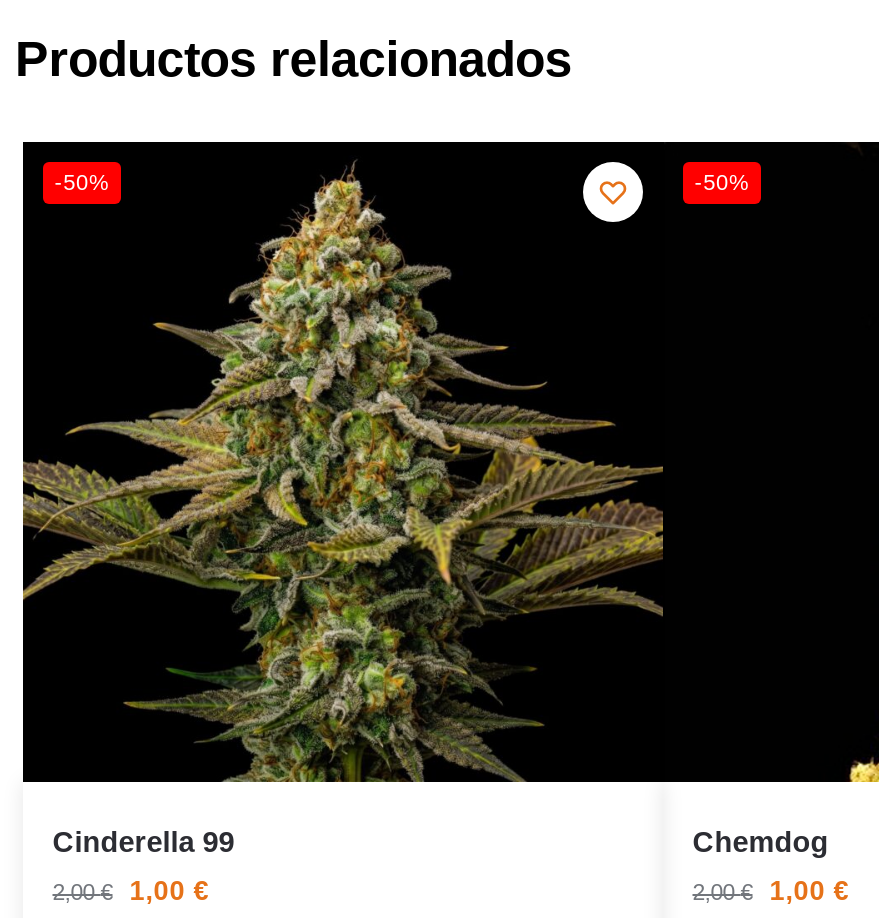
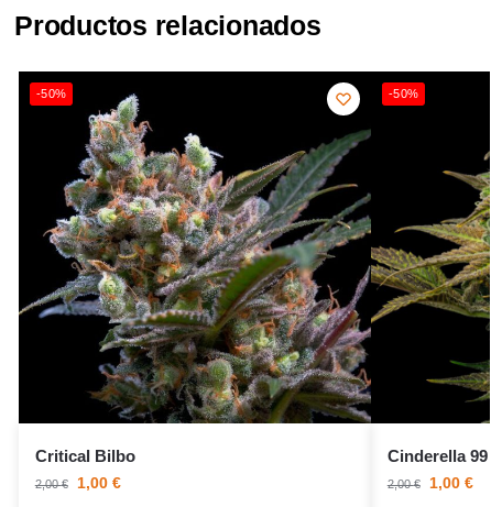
[21,162,875,858] [image] | Cinderella 99 -> [18,87,488,465] [image] | Critical Bilbo
[693,826,829,858] Chemdog -> [387,447,487,465] Cinderella 99

